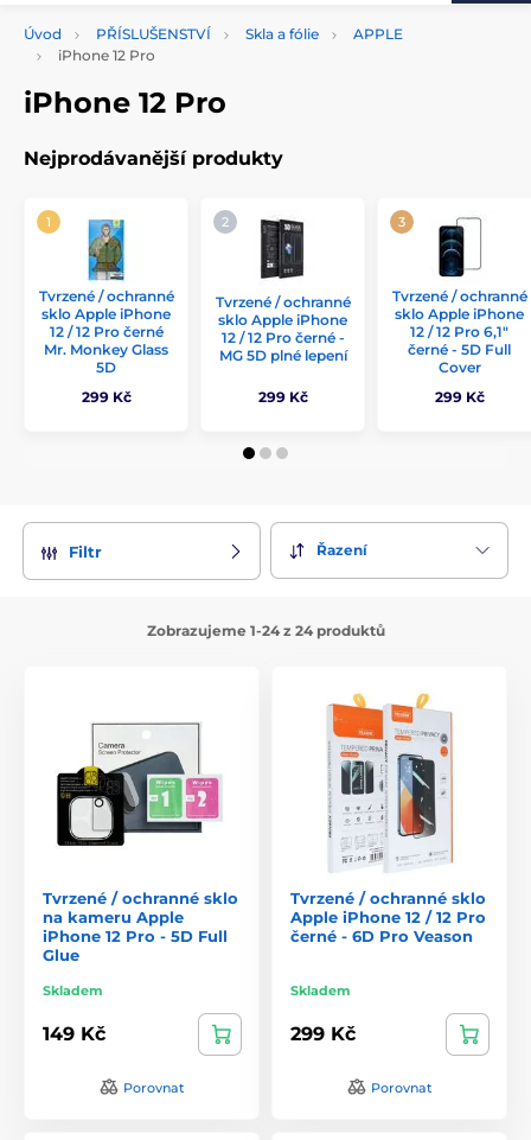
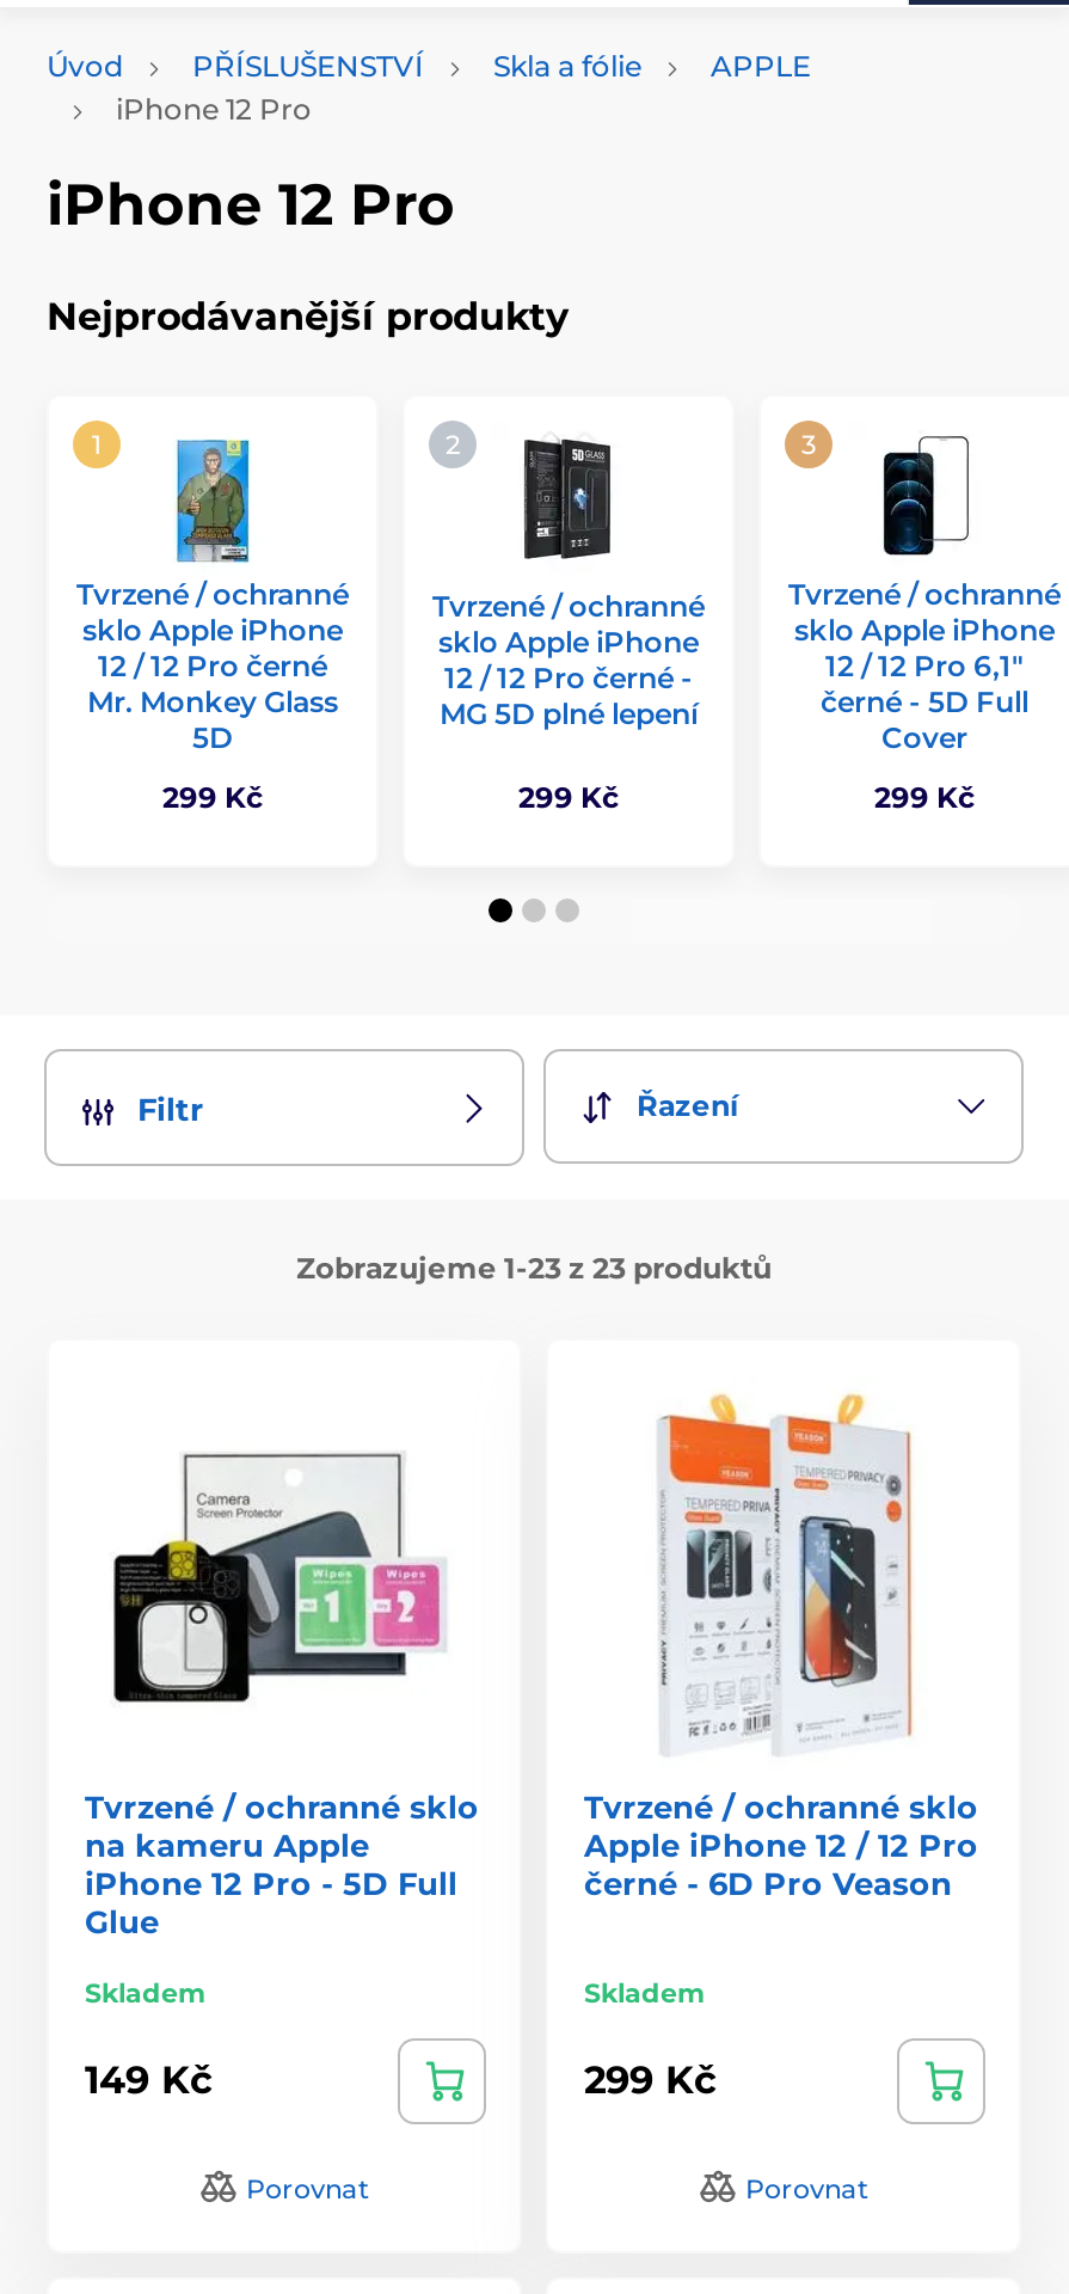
[146,621,385,639] Zobrazujeme 1-24 z 24 produktů -> [296,1249,772,1284] Zobrazujeme 1-23 z 23 produktů

